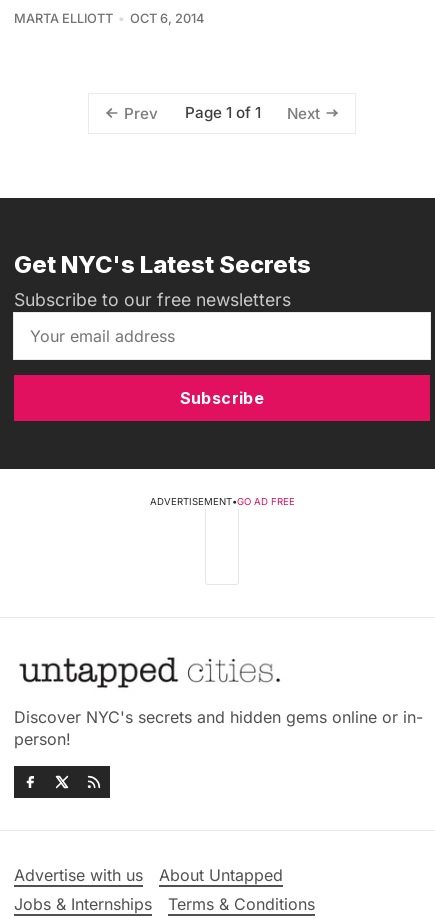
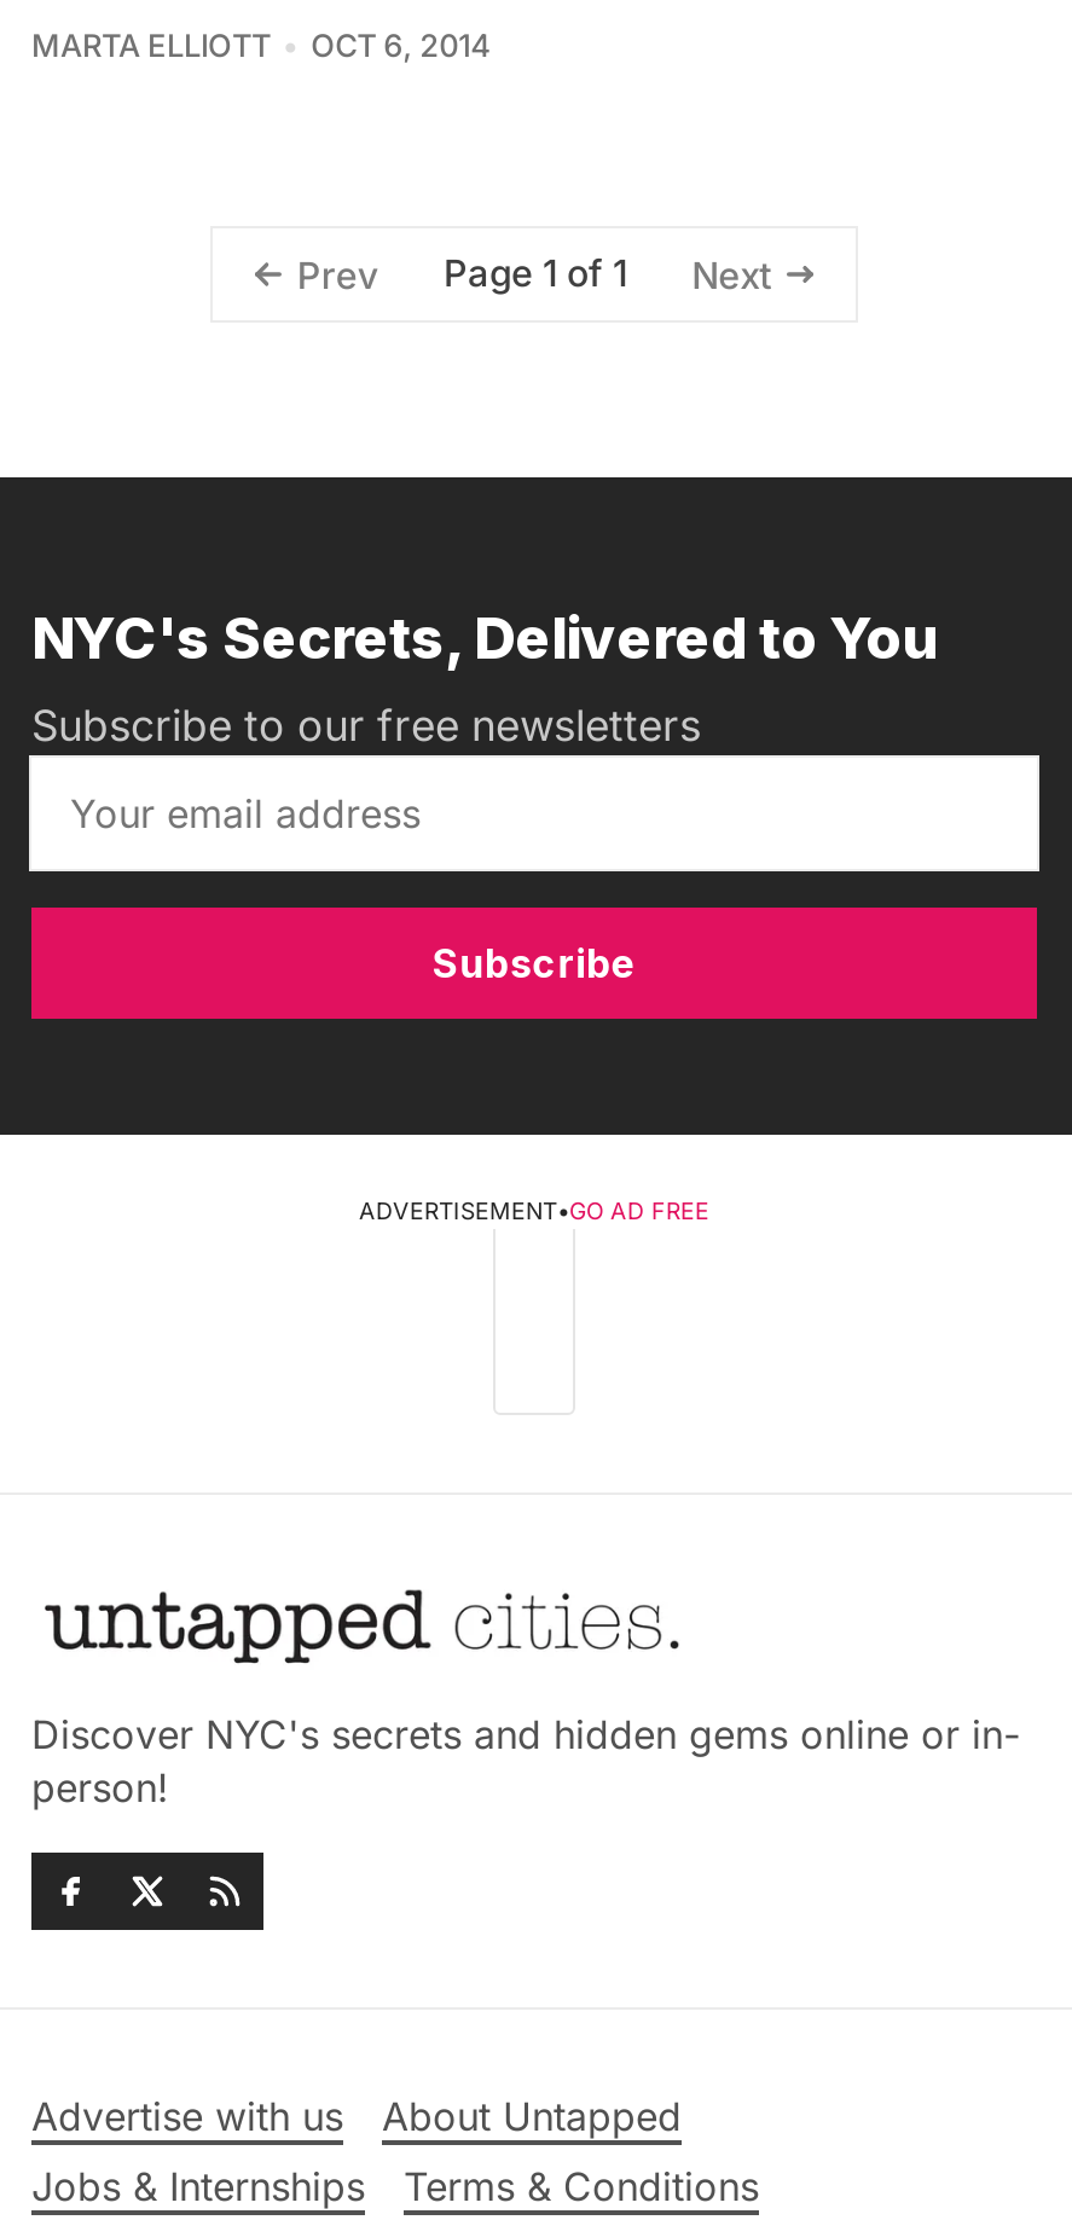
[14,250,311,279] Get NYC's Latest Secrets -> [31,604,935,674] NYC's Secrets, Delivered to You

